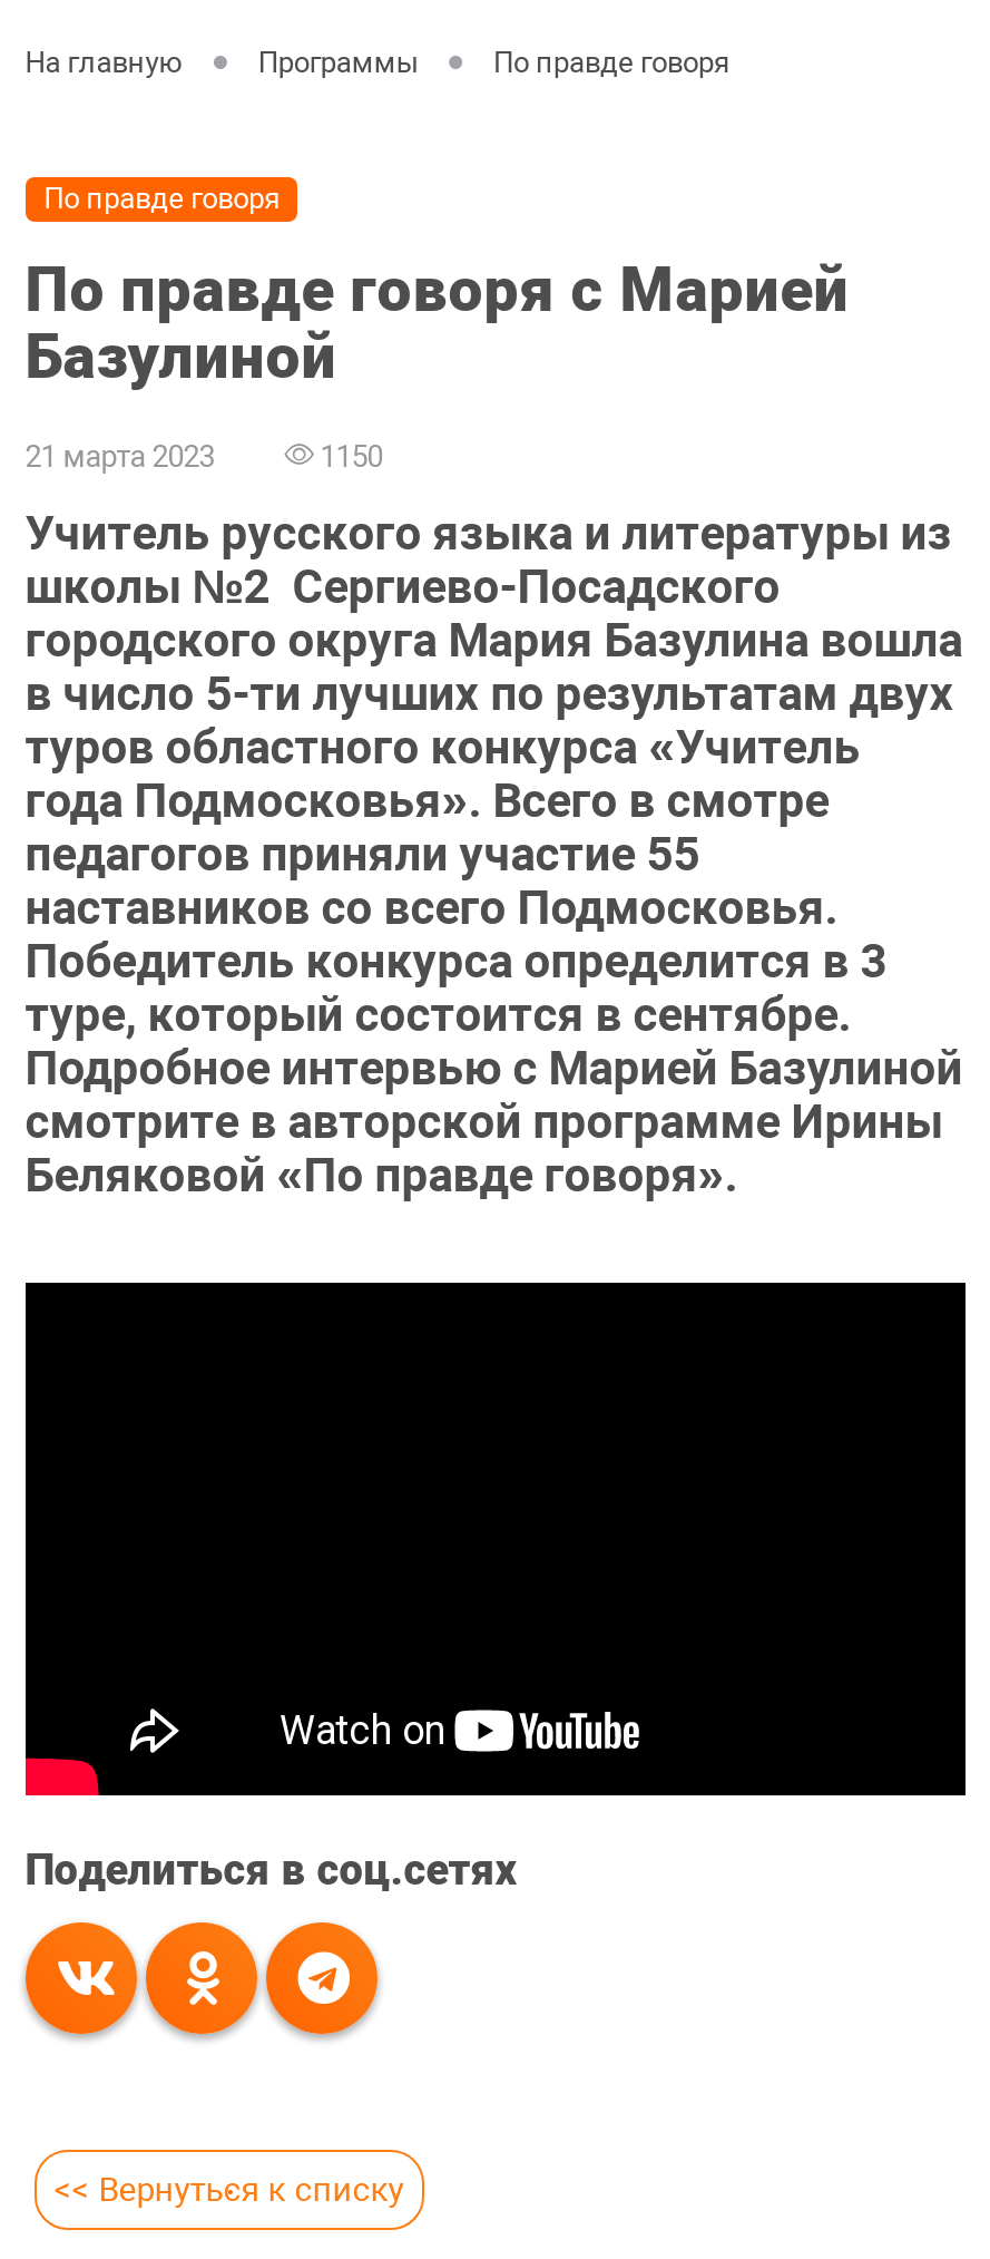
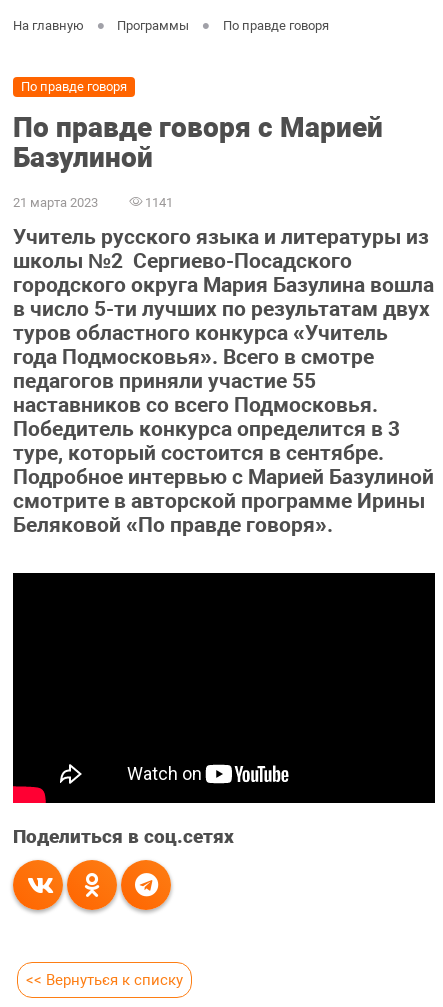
[313,440,382,473] 1150 -> [142,195,173,210] 1141

